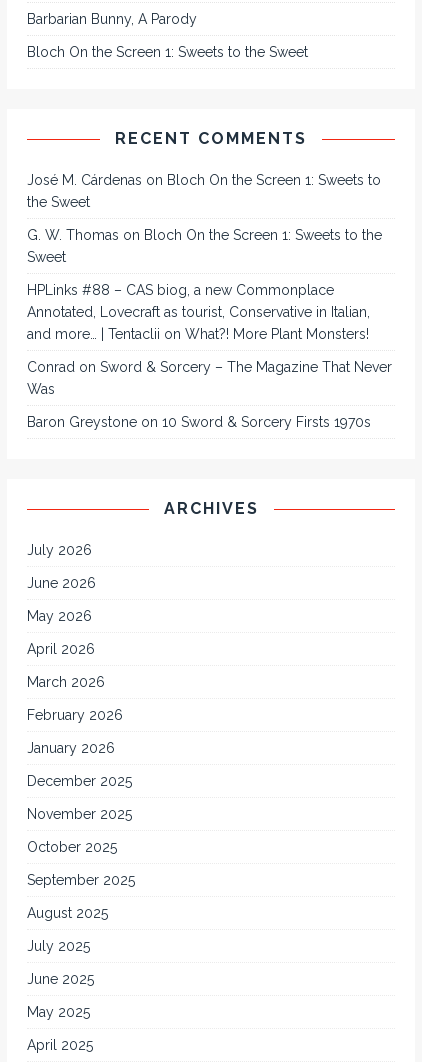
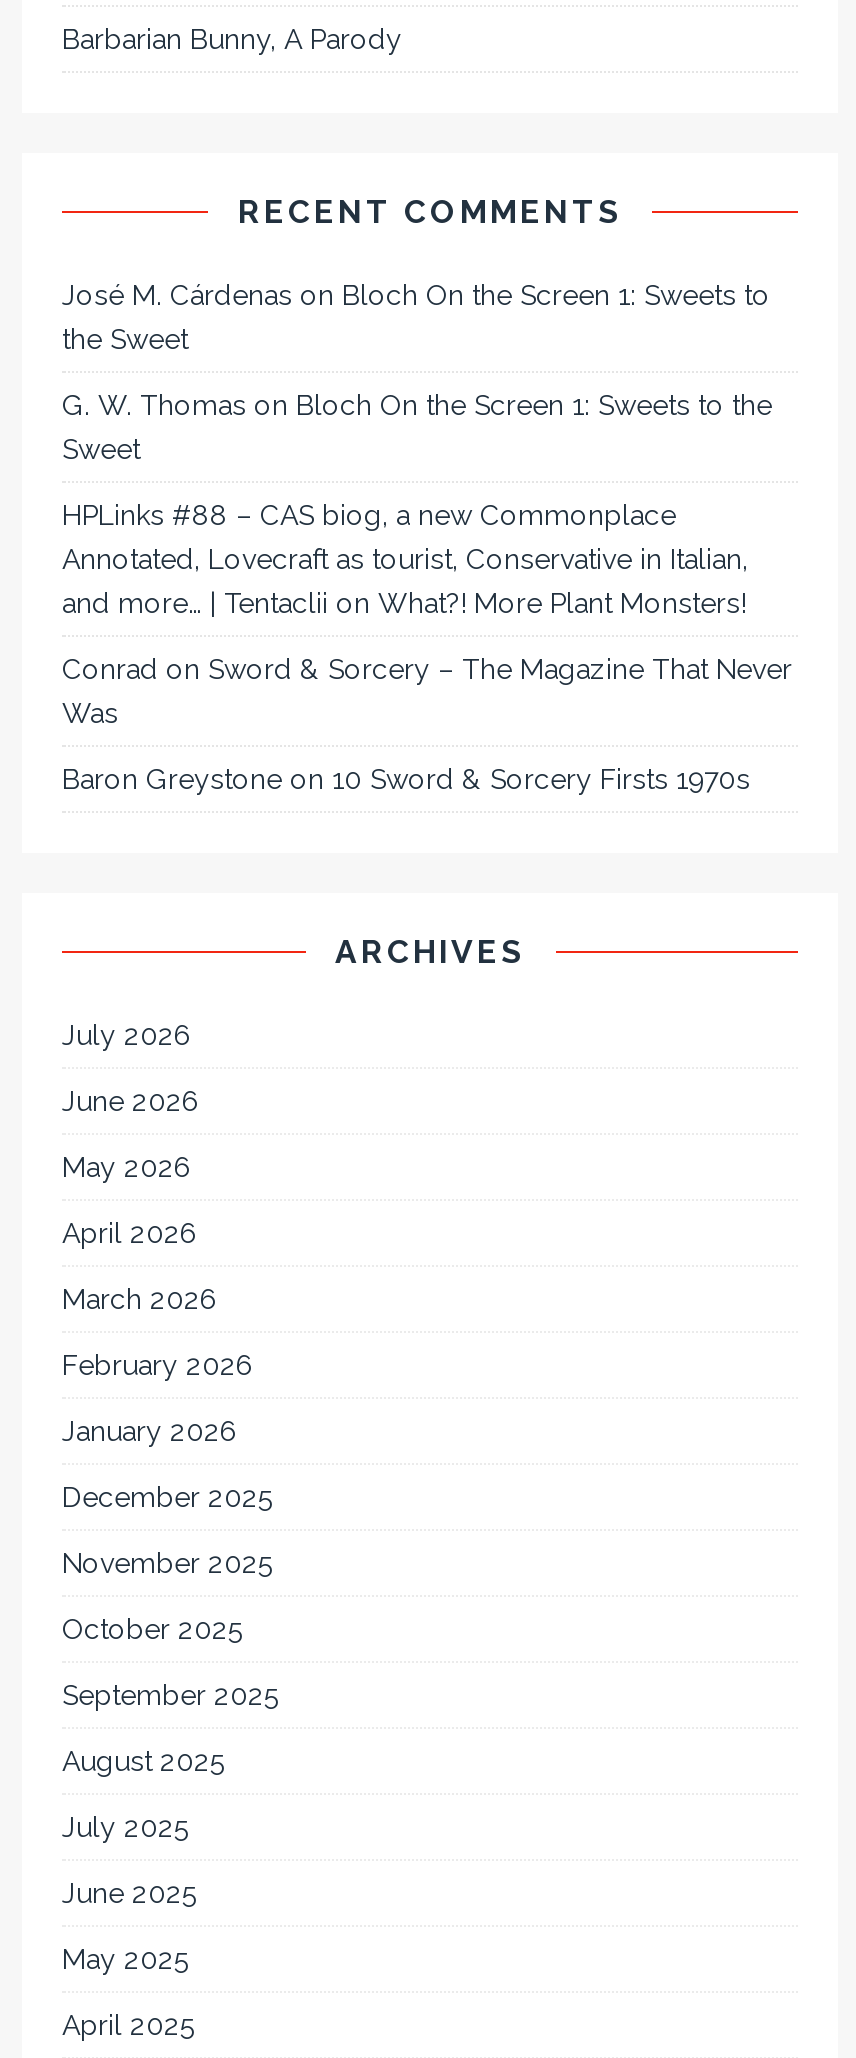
[27,44,308,60] Bloch On the Screen 1: Sweets to the Sweet -> none

